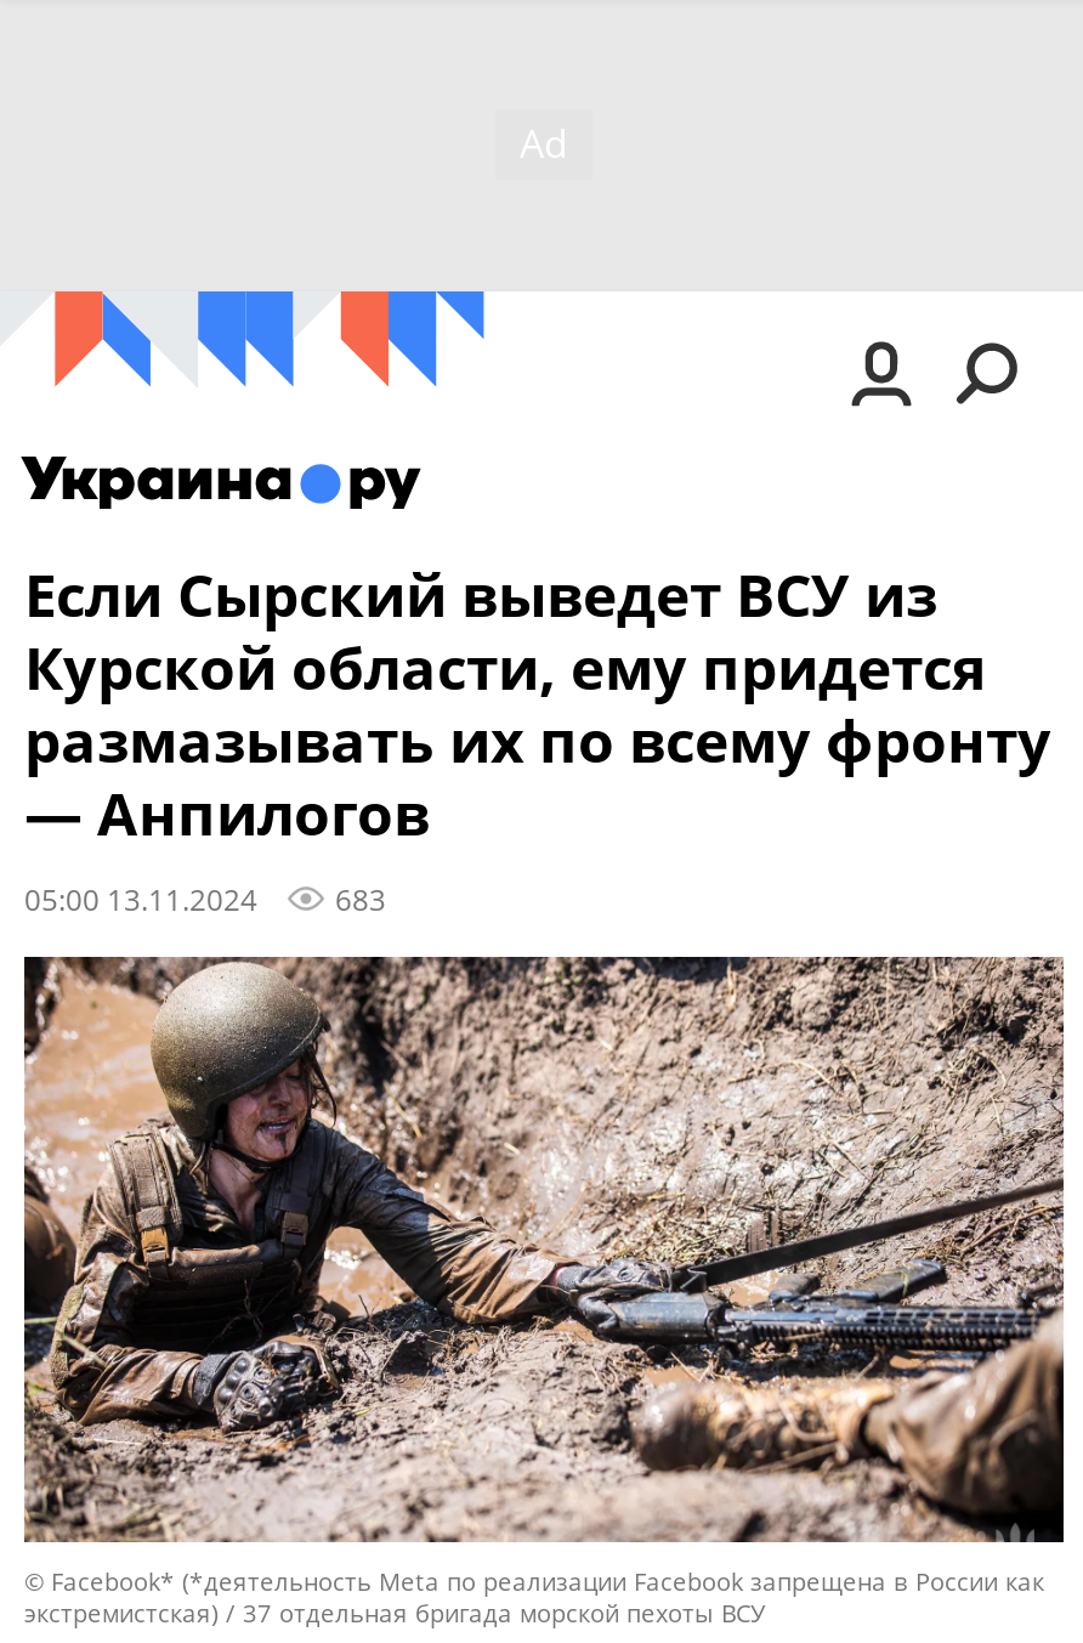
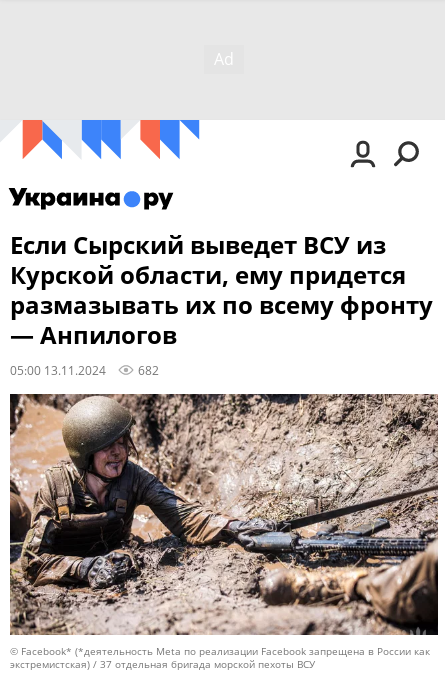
[24,879,386,918] 05:00 13.11.2024 683 -> [10,362,159,378] 05:00 13.11.2024 682

